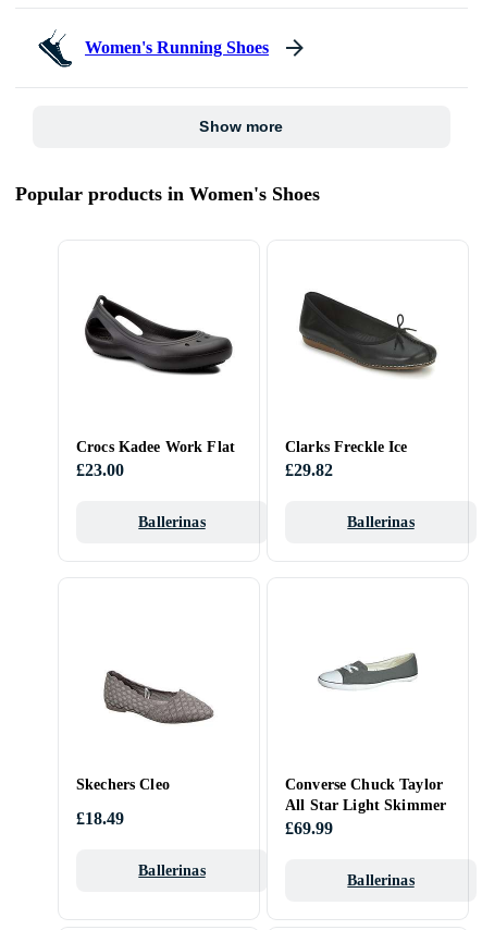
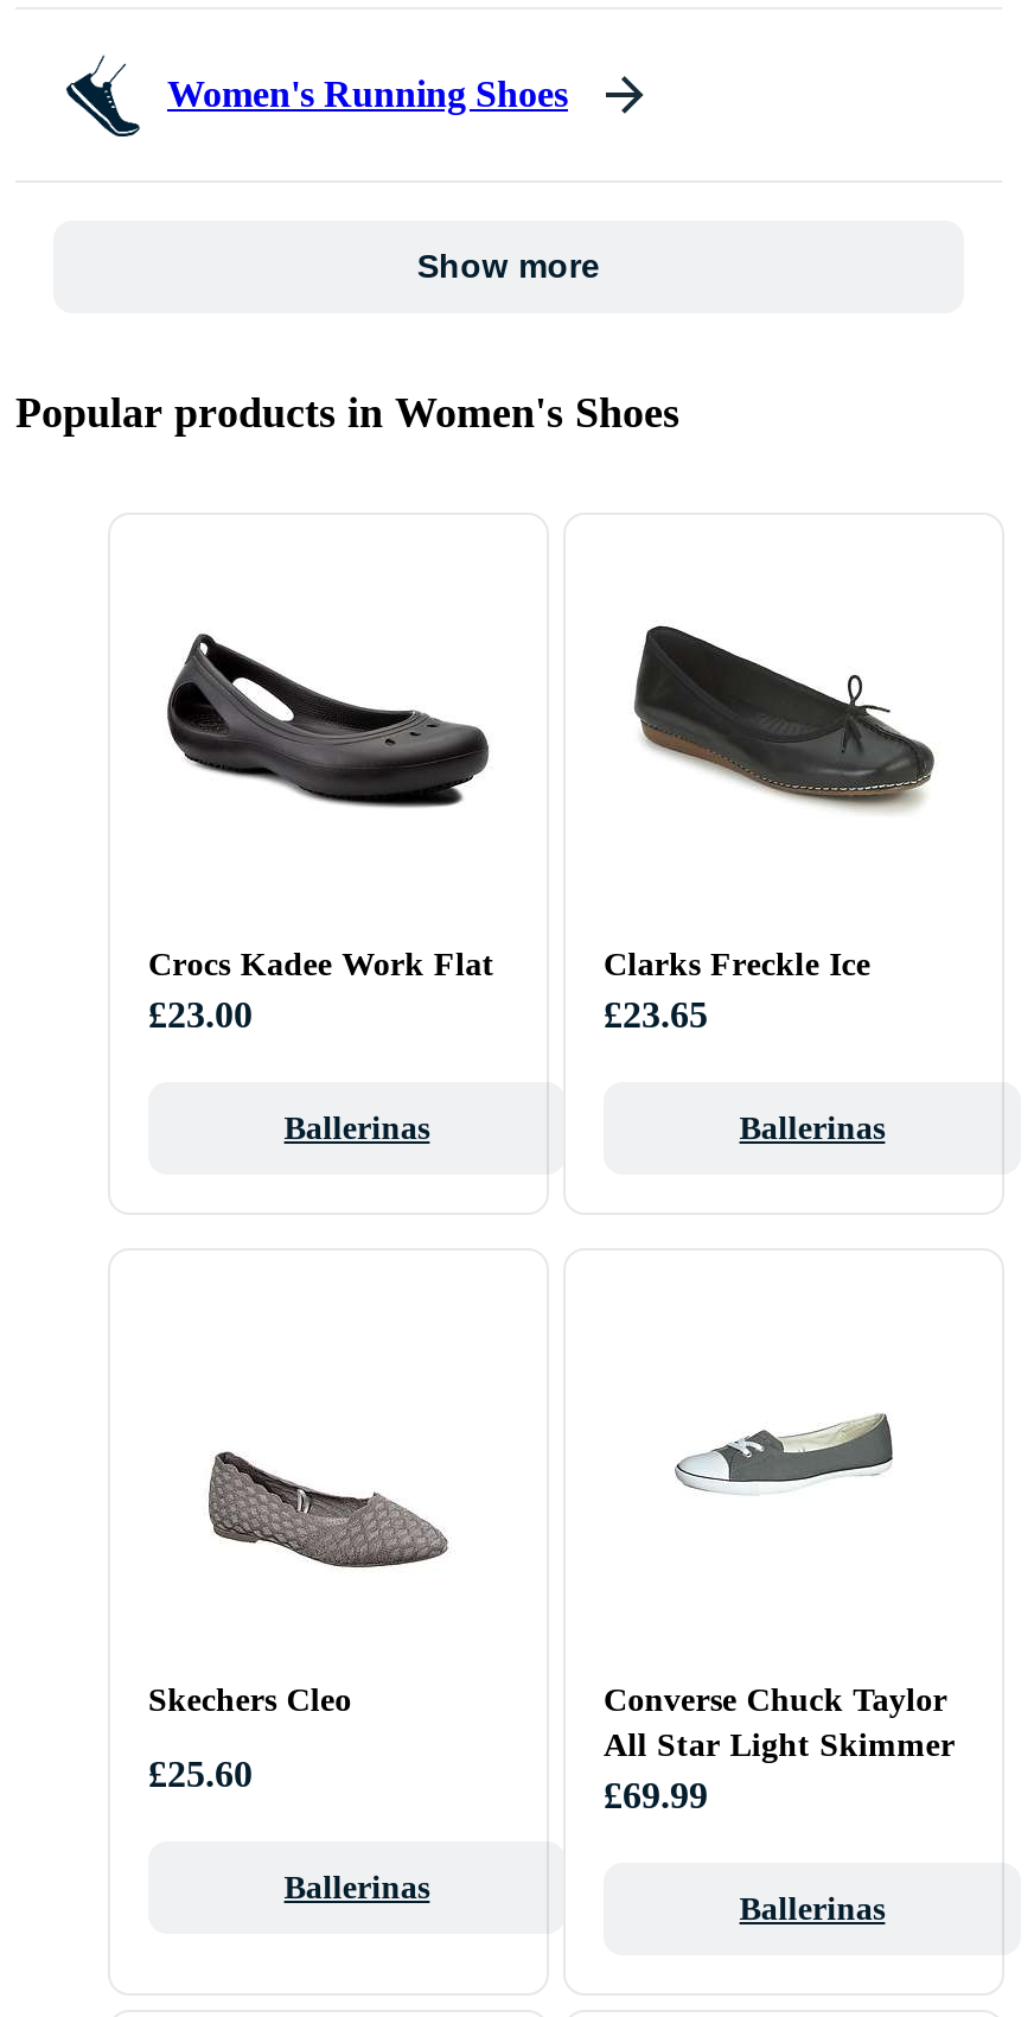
[285,461,333,479] £29.82 -> [604,995,708,1035] £23.65
[76,809,124,827] £18.49 -> [148,1753,253,1793] £25.60

